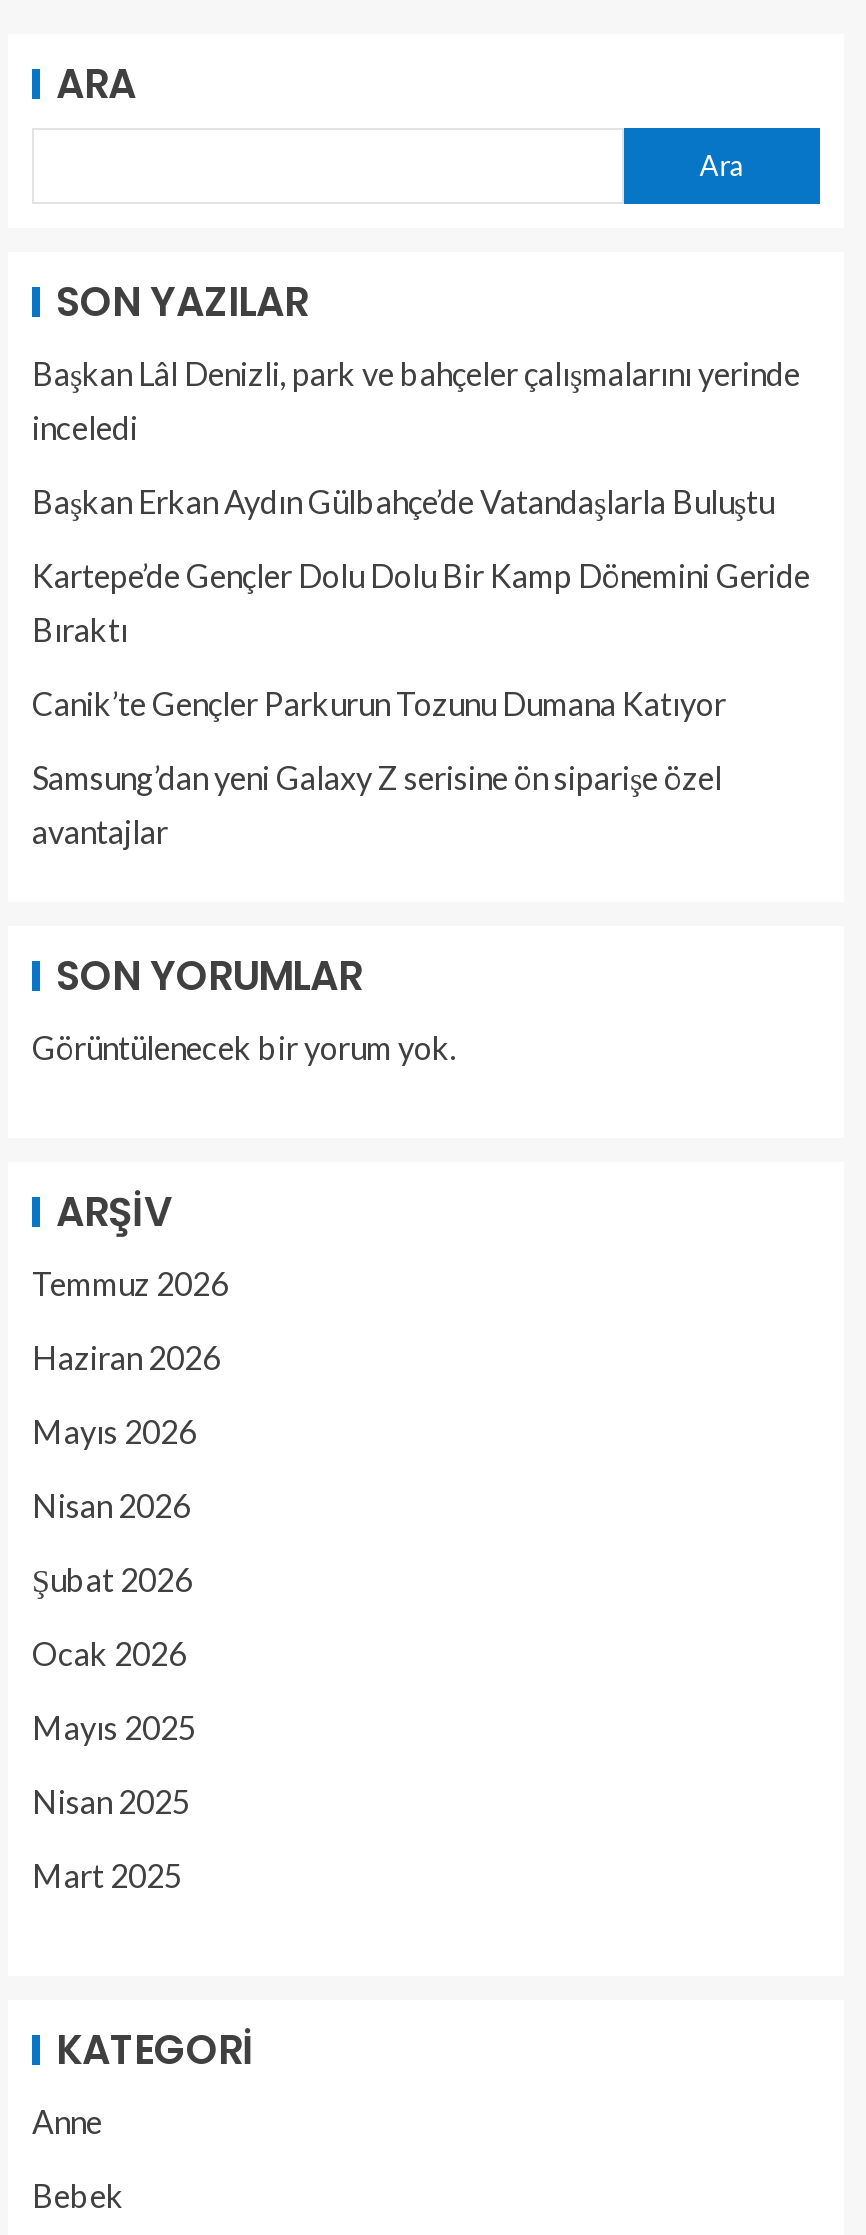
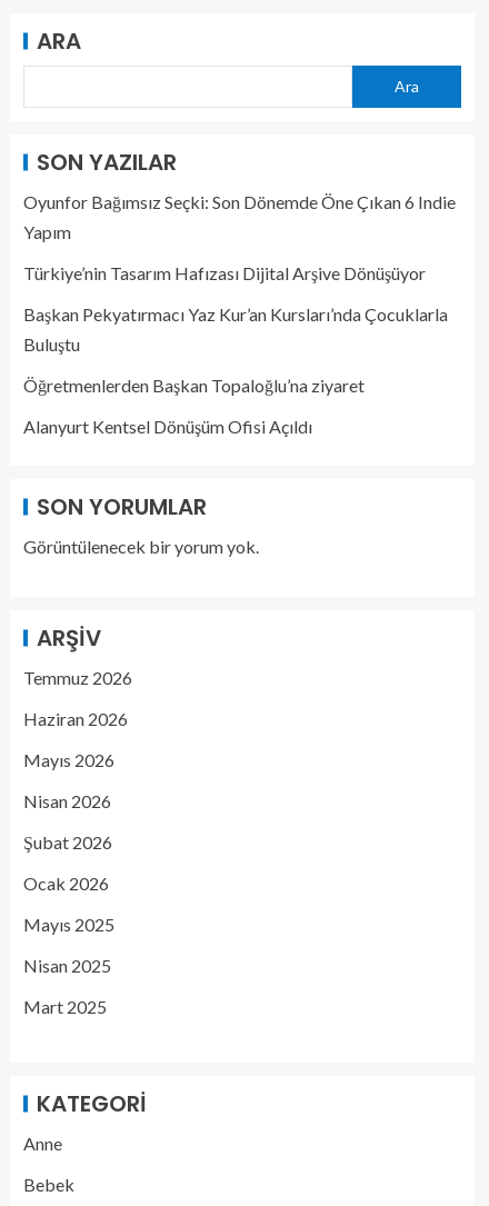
[32,354,800,446] Başkan Lâl Denizli, park ve bahçeler çalışmalarını yerinde | inceledi -> [23,191,456,242] Oyunfor Bağımsız Seçki: Son Dönemde Öne Çıkan 6 Indie | Yapım
[32,482,774,520] Başkan Erkan Aydın Gülbahçe’de Vatandaşlarla Buluştu -> [23,262,426,283] Türkiye’nin Tasarım Hafızası Dijital Arşive Dönüşüyor
[32,556,810,648] Kartepe’de Gençler Dolu Dolu Bir Kamp Dönemini Geride | Bıraktı -> [23,303,448,355] Başkan Pekyatırmacı Yaz Kur’an Kursları’nda Çocuklarla | Buluştu
[32,684,726,722] Canik’te Gençler Parkurun Tozunu Dumana Katıyor -> [23,375,365,396] Öğretmenlerden Başkan Topaloğlu’na ziyaret
[32,758,722,850] Samsung’dan yeni Galaxy Z serisine ön siparişe özel | avantajlar -> [23,416,312,437] Alanyurt Kentsel Dönüşüm Ofisi Açıldı

